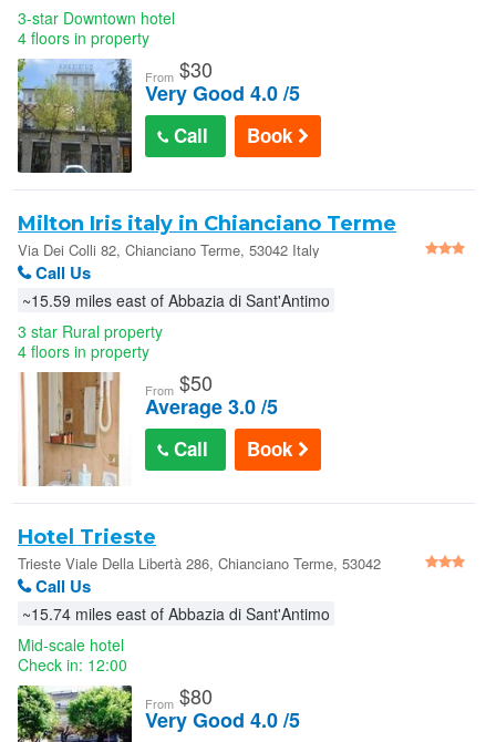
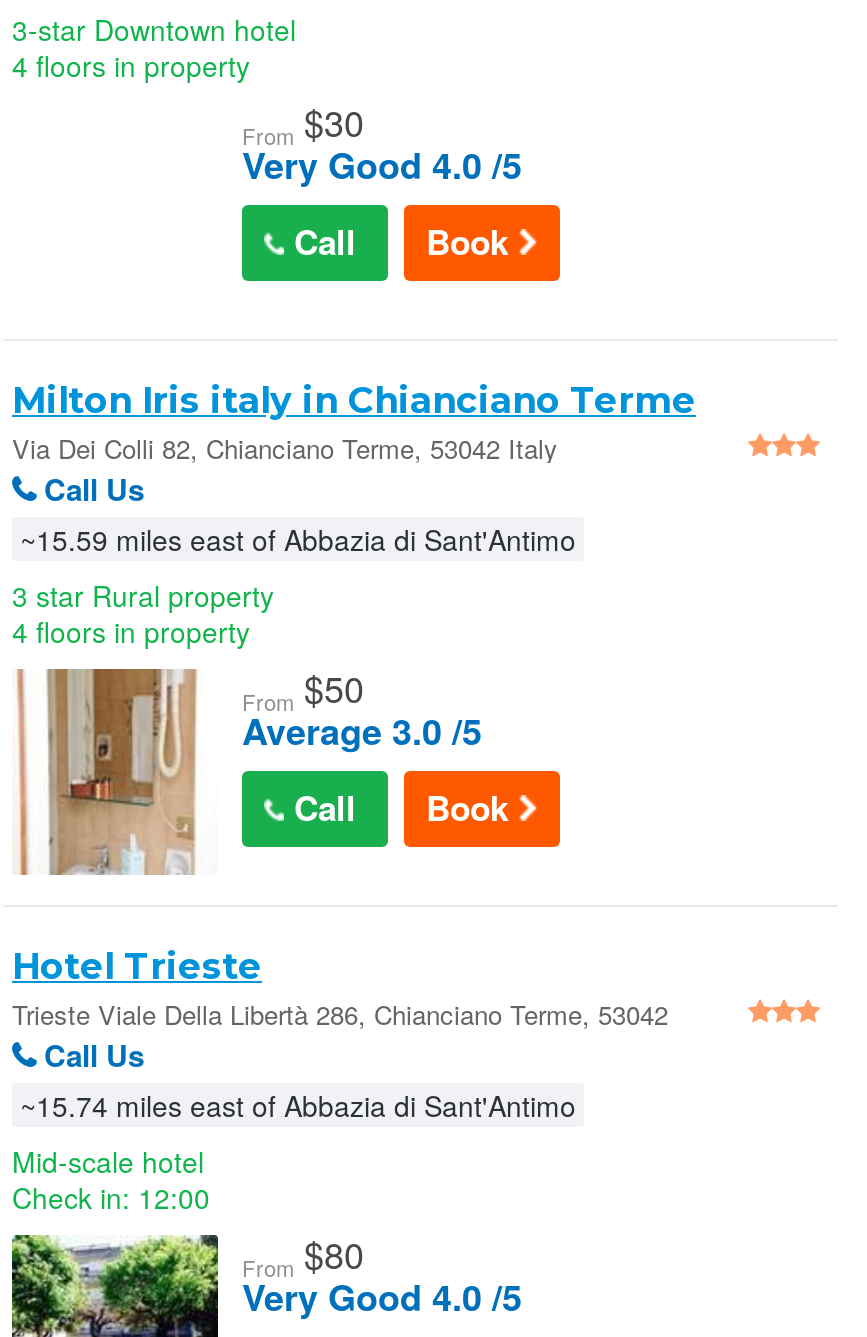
[17,58,133,174] [image] -> none

